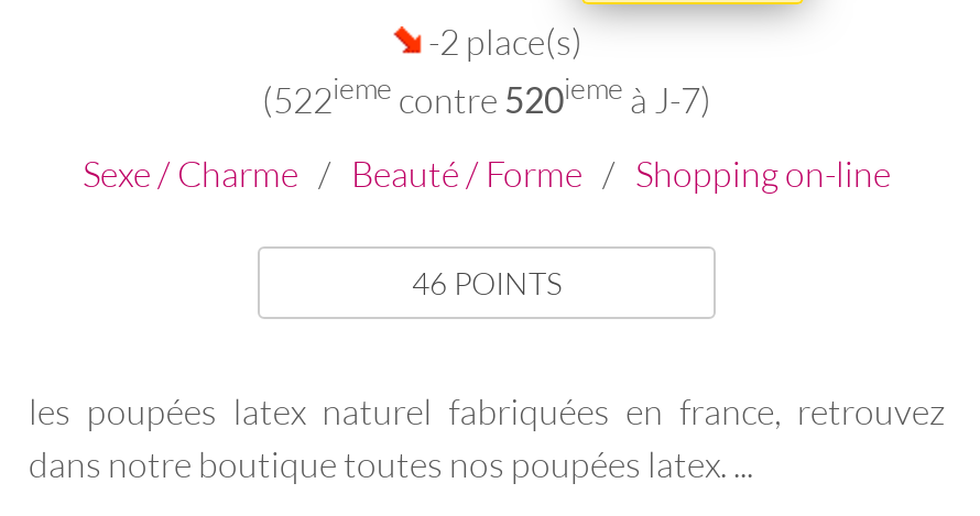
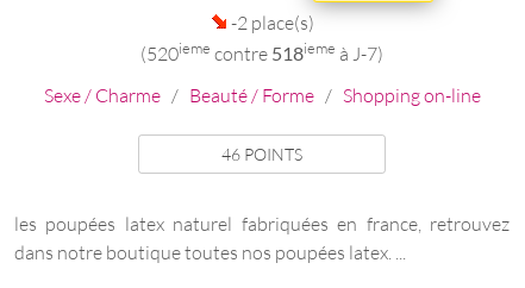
[262,71,711,120] (522ieme contre 520ieme à J-7) -> [140,38,383,65] (520ieme contre 518ieme à J-7)

